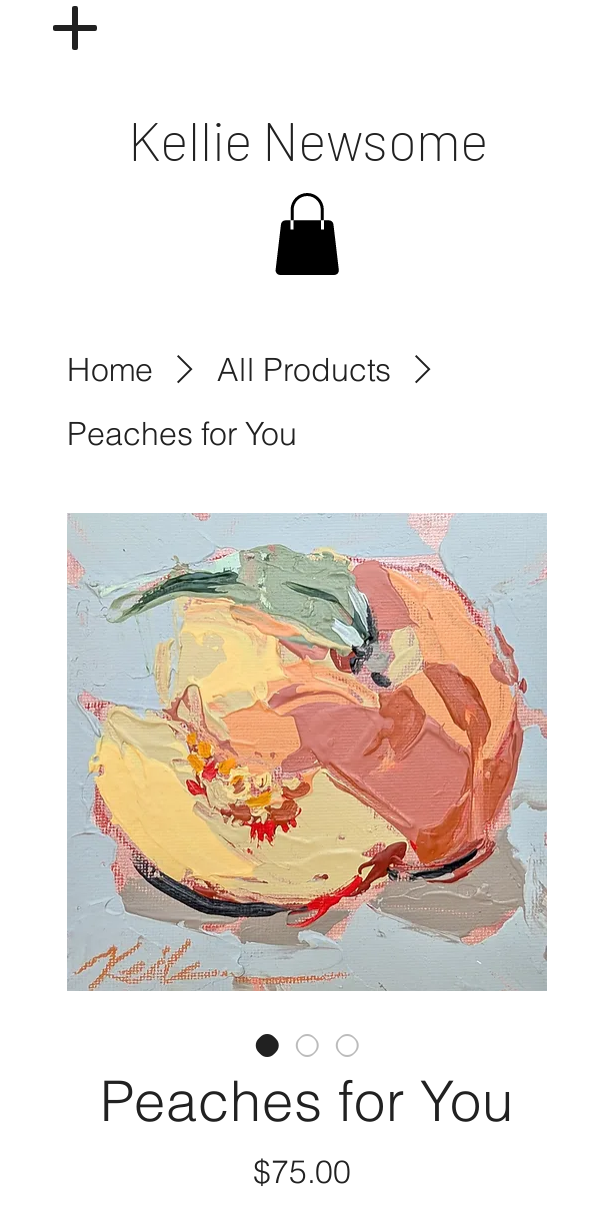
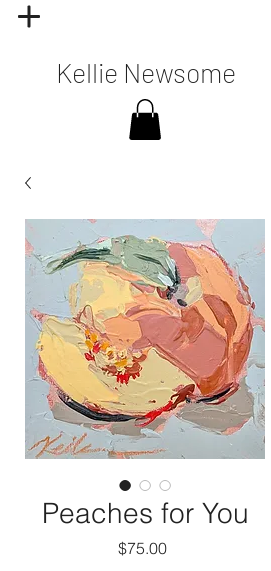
[67,348,391,452] Home | All Products | Peaches for You -> none

